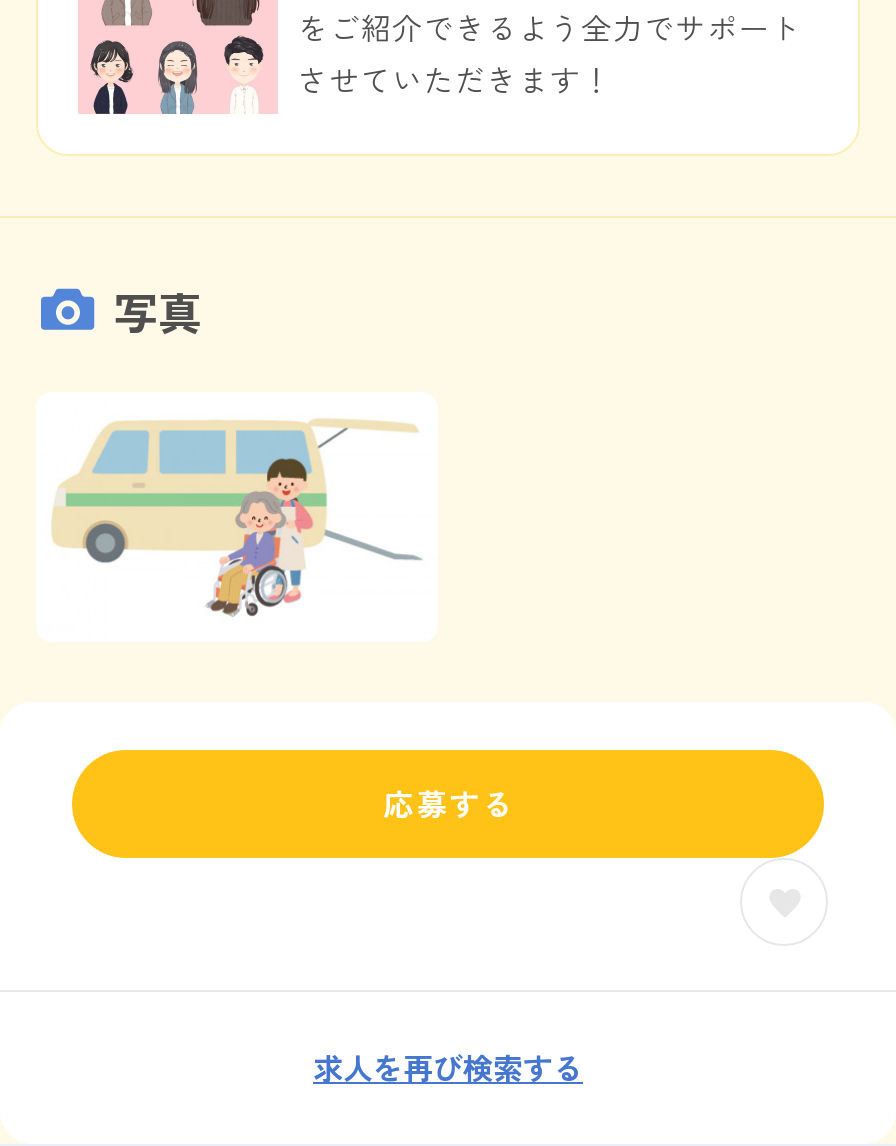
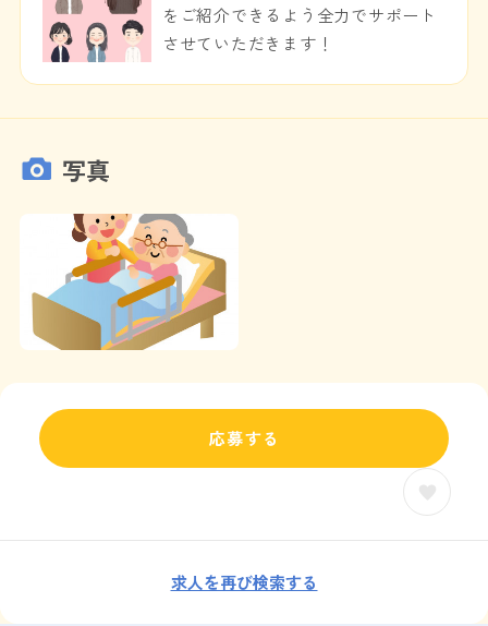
[50,392,418,642] [image] -> [28,213,228,351] [image]

